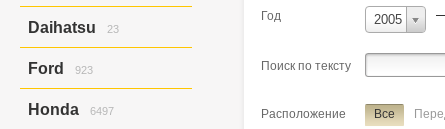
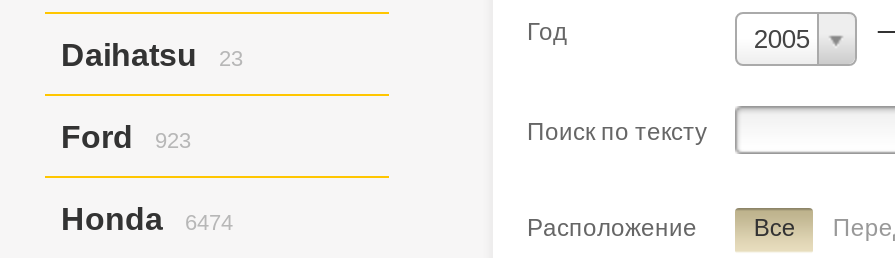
[90,105,114,117] 6497 -> [185,210,233,234] 6474

